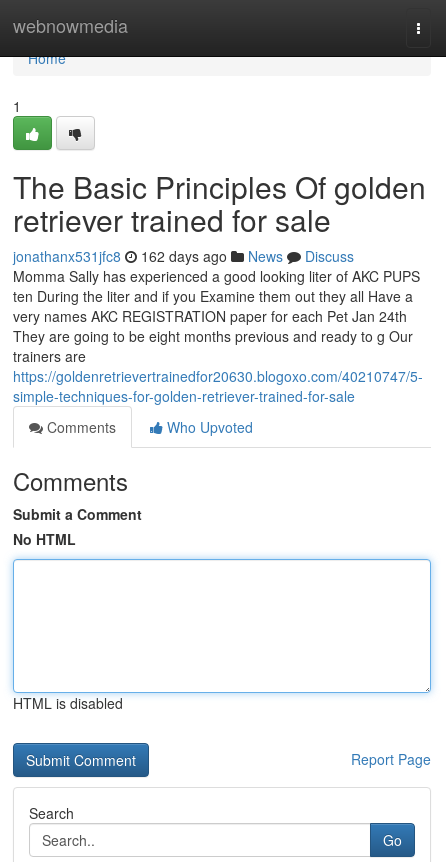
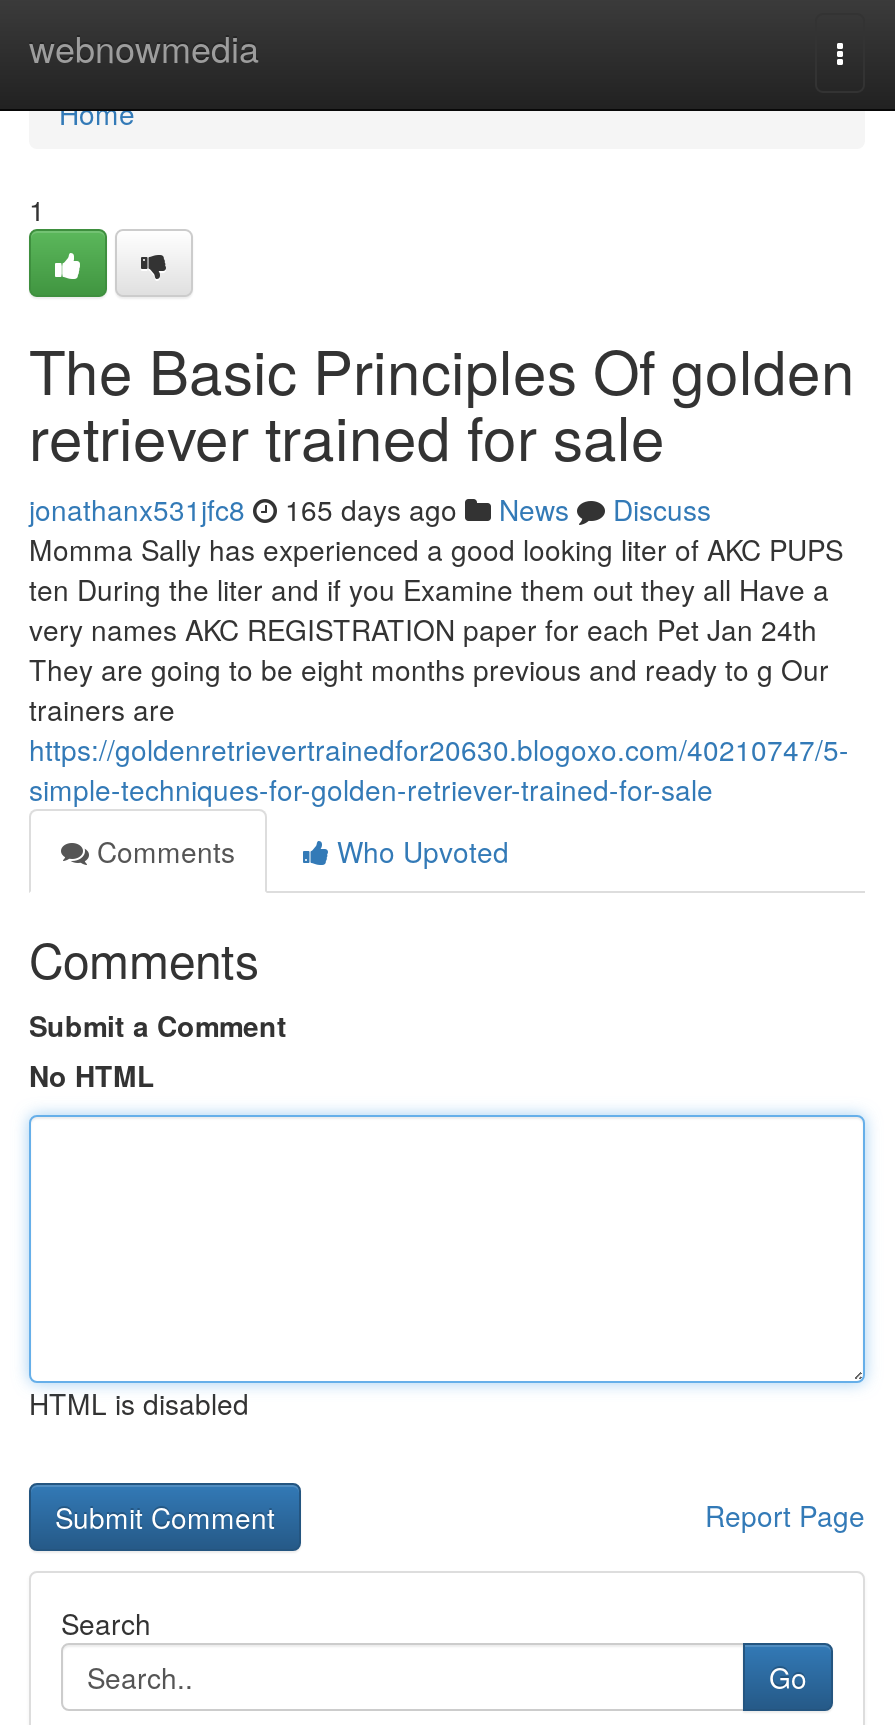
[13,246,354,266] jonathanx531jfc8 162 days ago News Discuss -> [29,489,711,529] jonathanx531jfc8 165 days ago News Discuss

